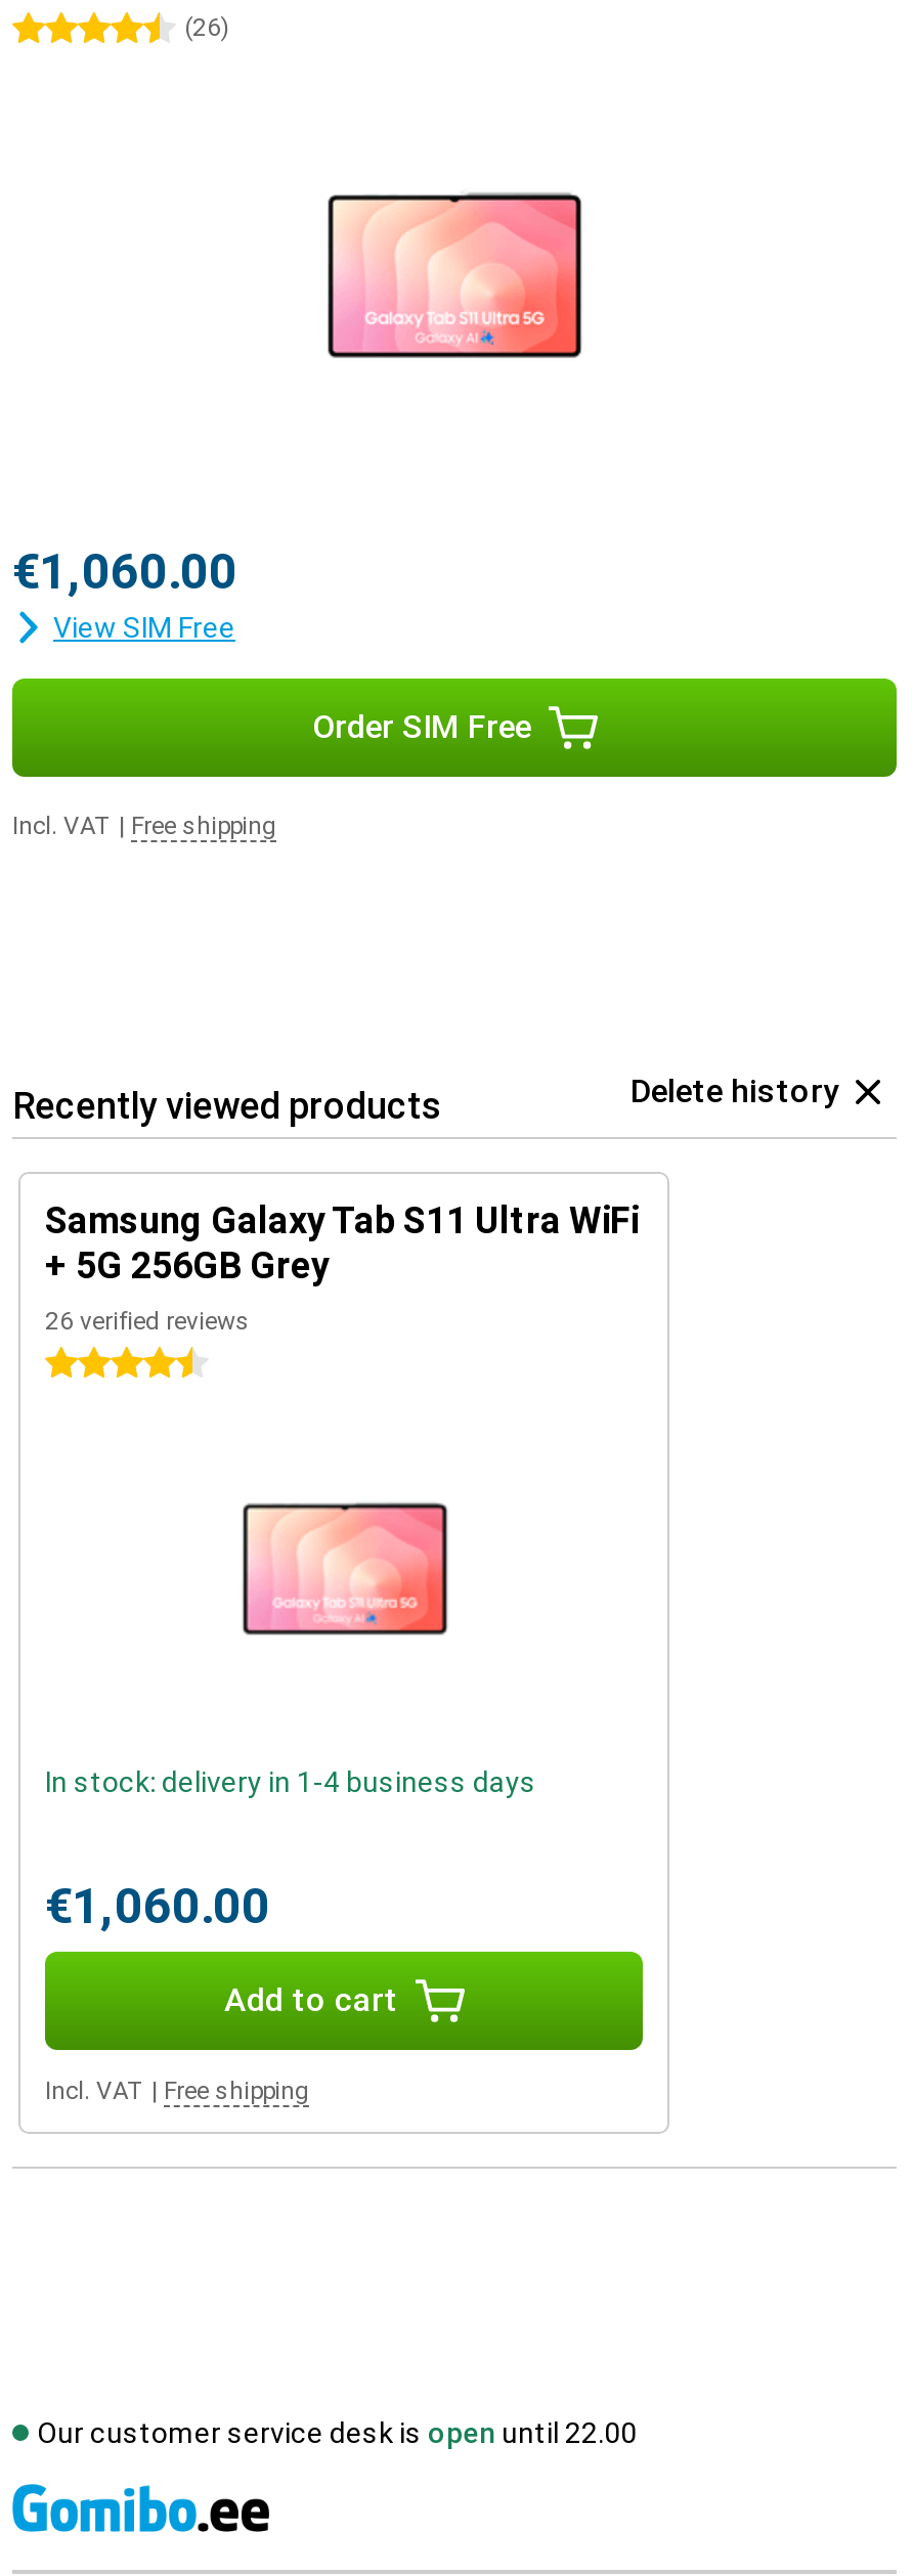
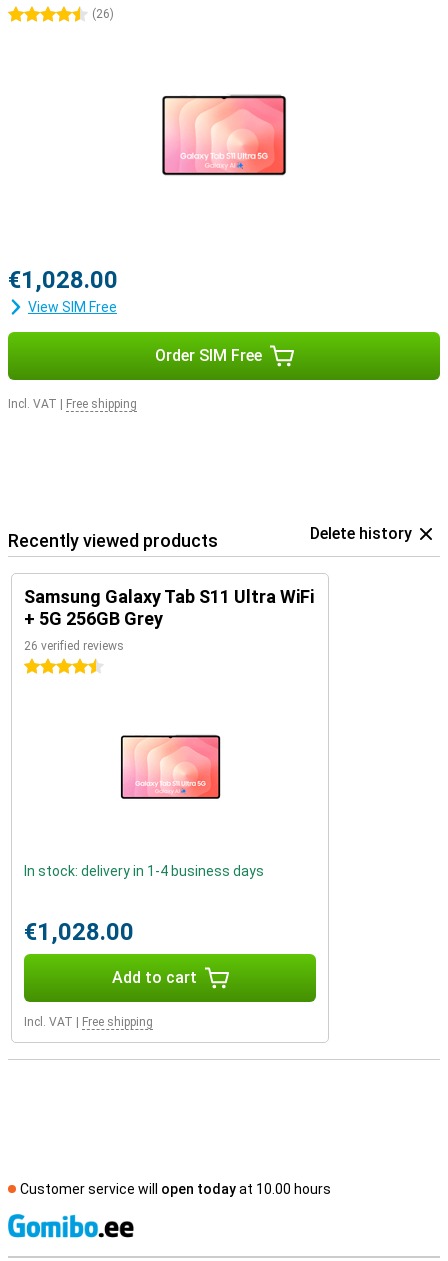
[12,543,237,601] €1,060.00 -> [8,266,118,294] €1,028.00
[45,1878,270,1935] €1,060.00 -> [24,918,134,946] €1,028.00
[37,2416,637,2449] Our customer service desk is open until 22.00 -> [20,1181,331,1197] Customer service will open today at 10.00 hours

